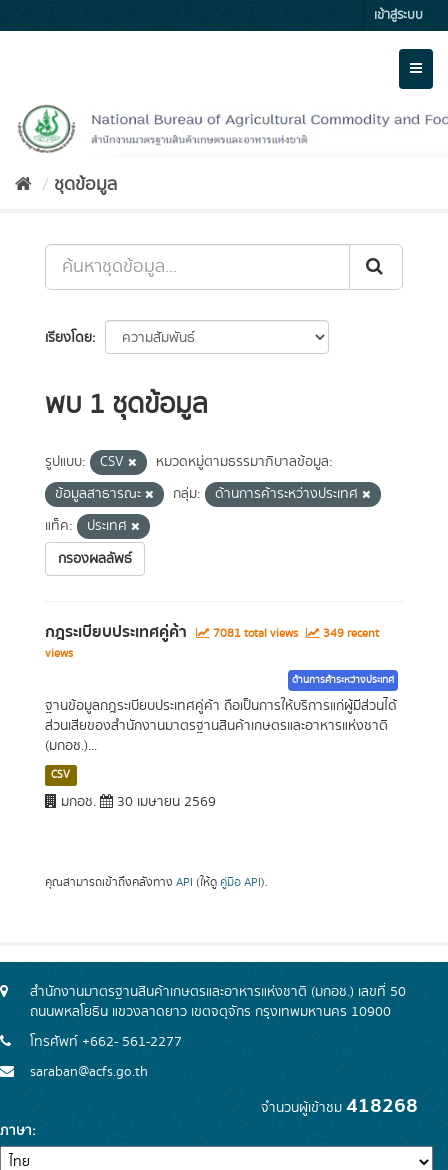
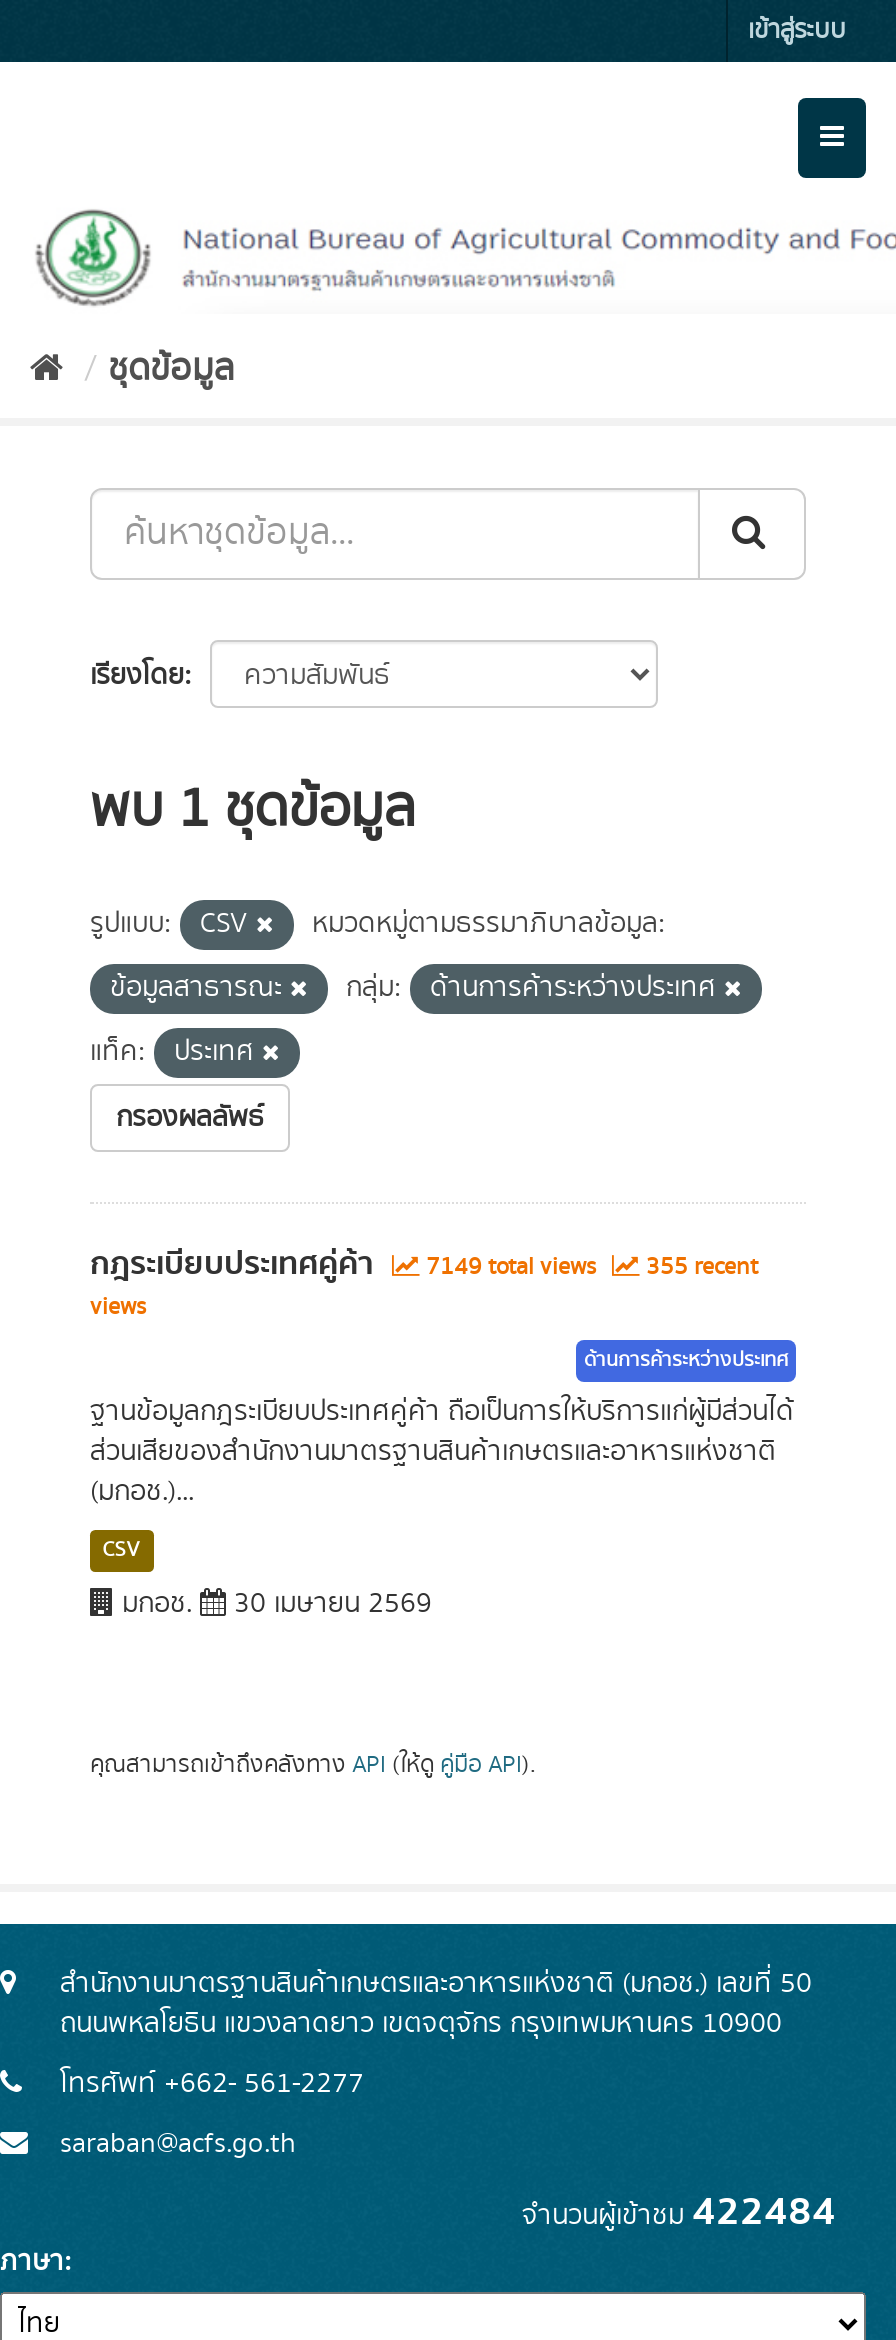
[210,625,301,642] 7081 total views -> [420,1250,602,1284] 7149 total views
[320,625,379,642] 349 recent -> [640,1250,758,1284] 355 recent
[261,1090,418,1122] จำนวนผู้เข้าชม418268 -> [522,2180,836,2244] จำนวนผู้เข้าชม422484

